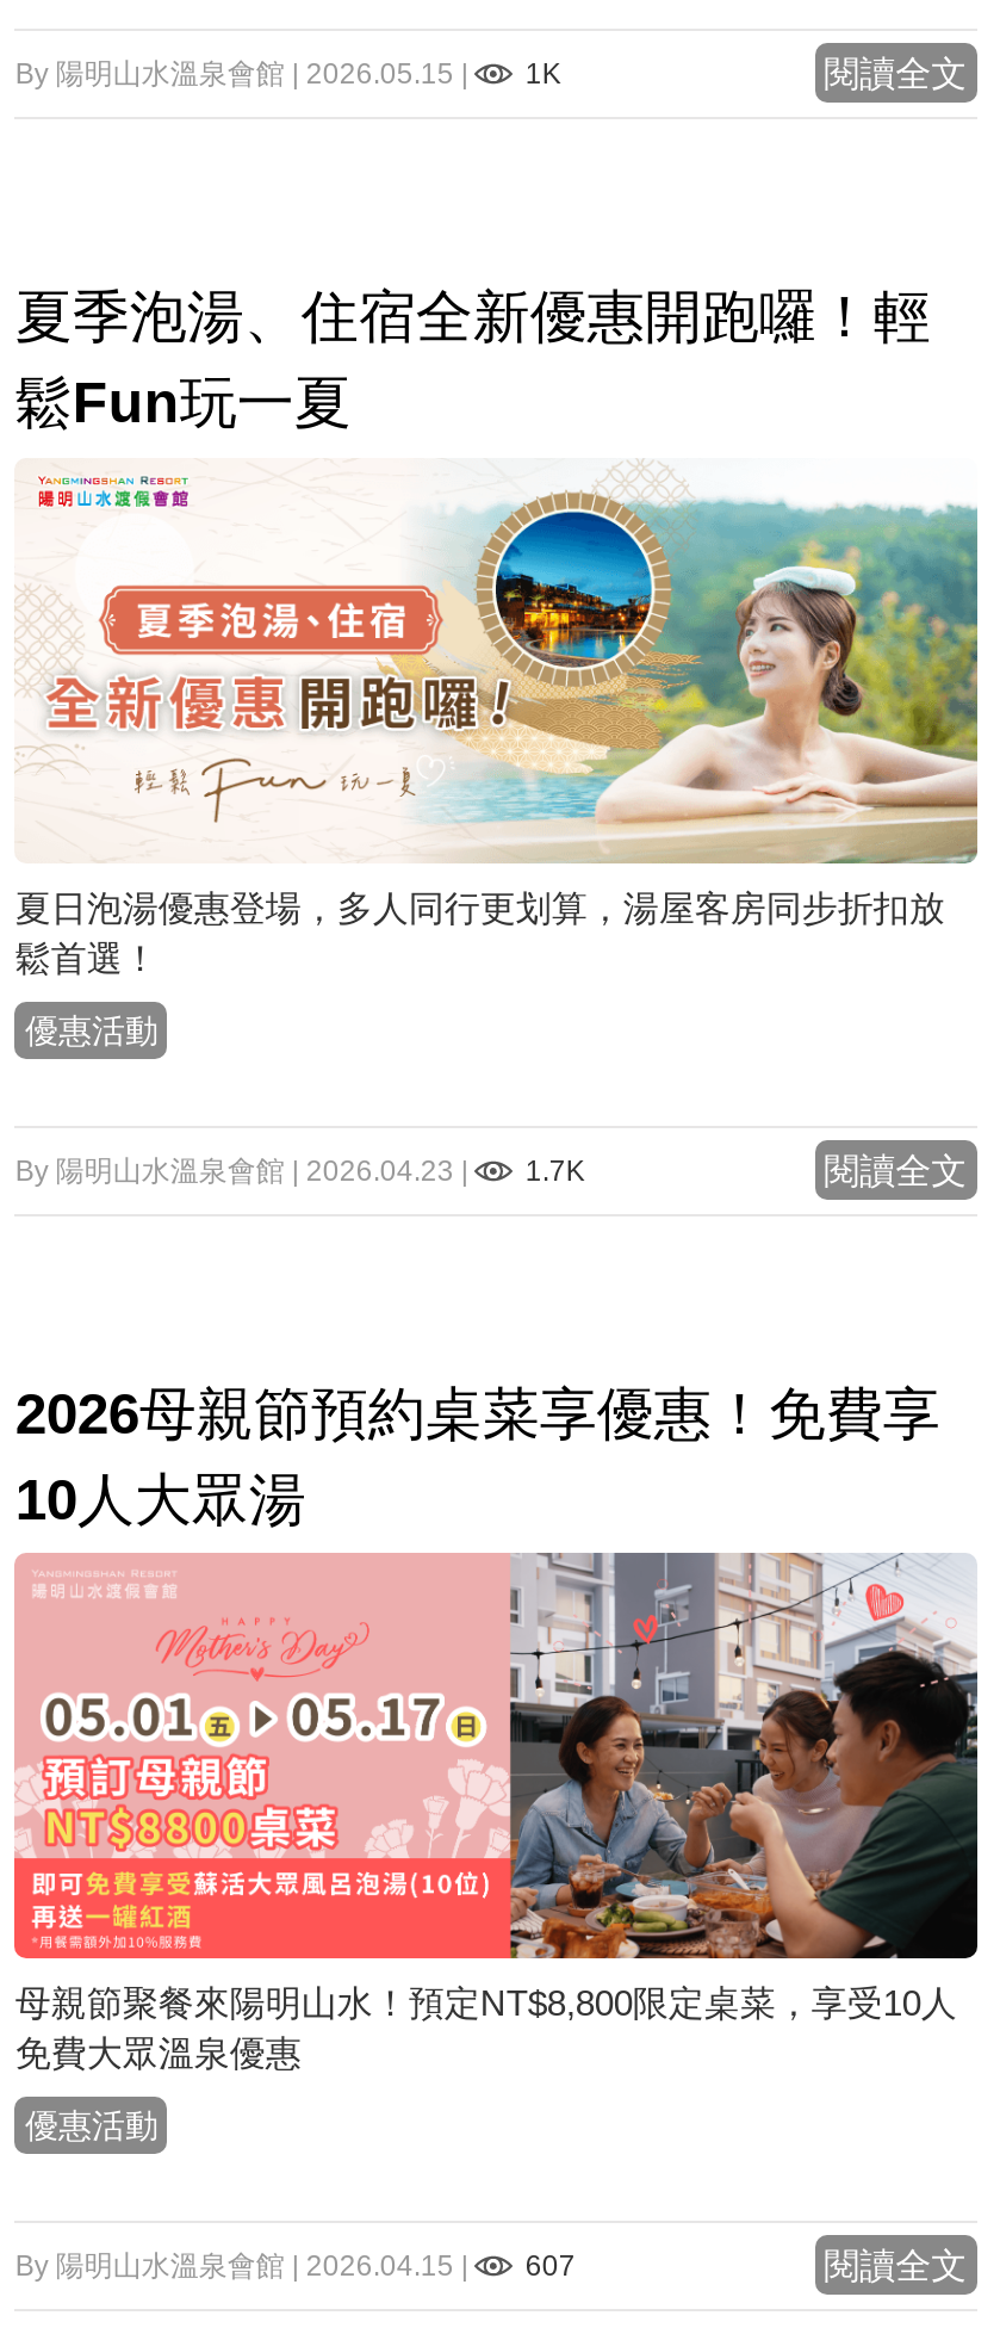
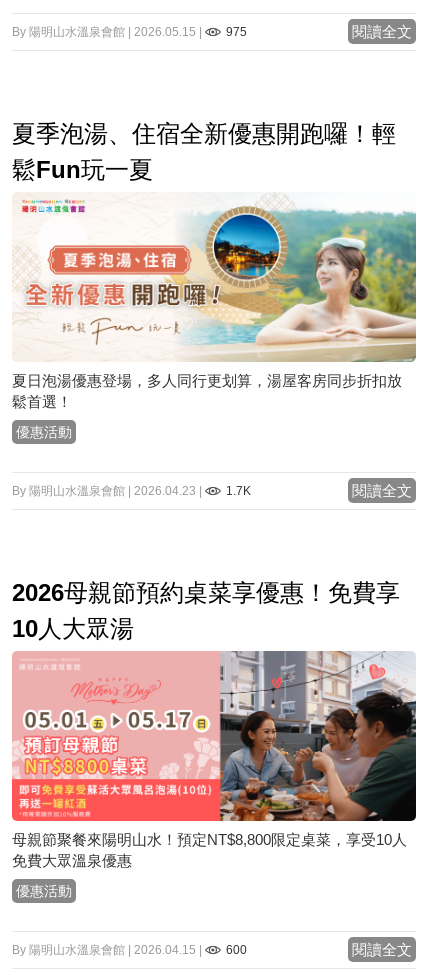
[525,59,561,92] 1K -> [226,25,247,39] 975
[525,2250,575,2283] 607 -> [226,943,247,957] 600

